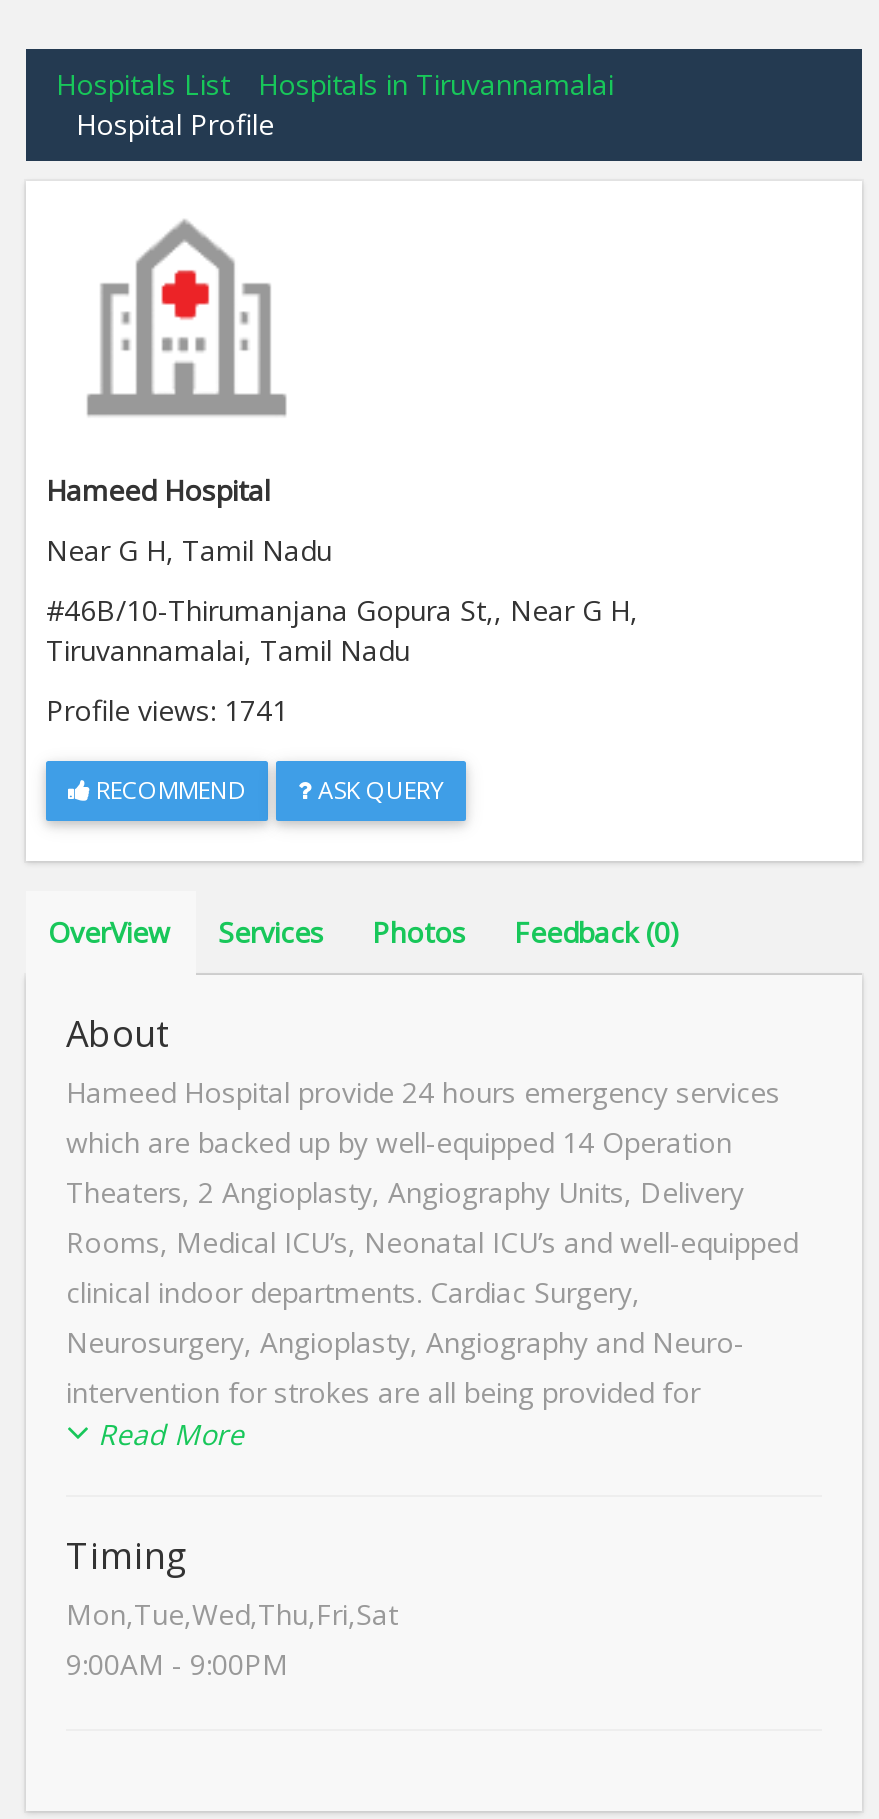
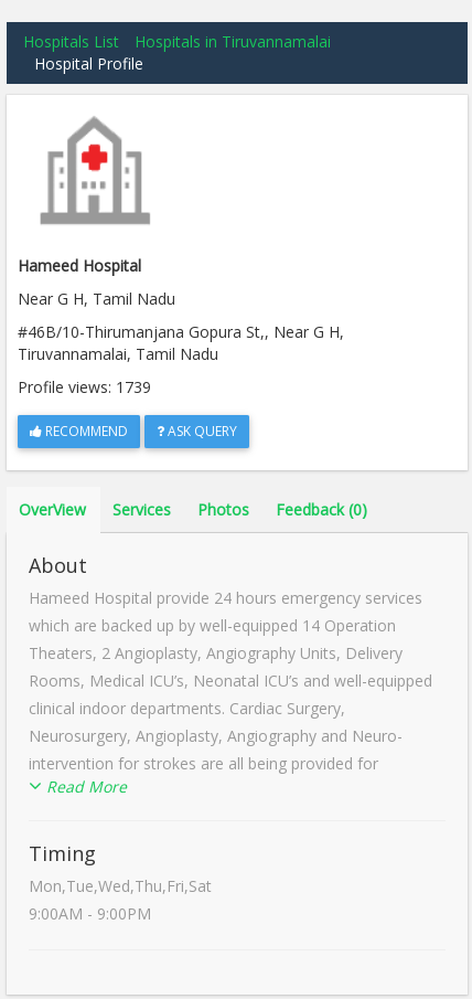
[46,691,288,729] Profile views: 1741 -> [18,376,151,397] Profile views: 1739

